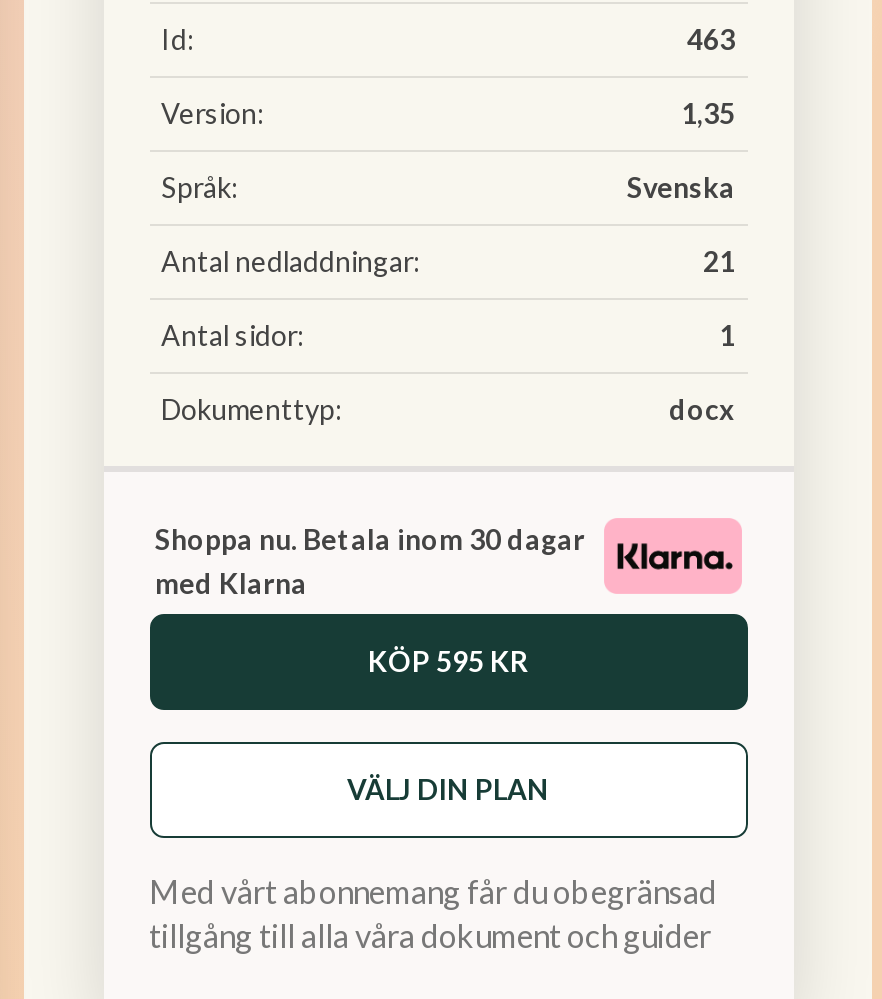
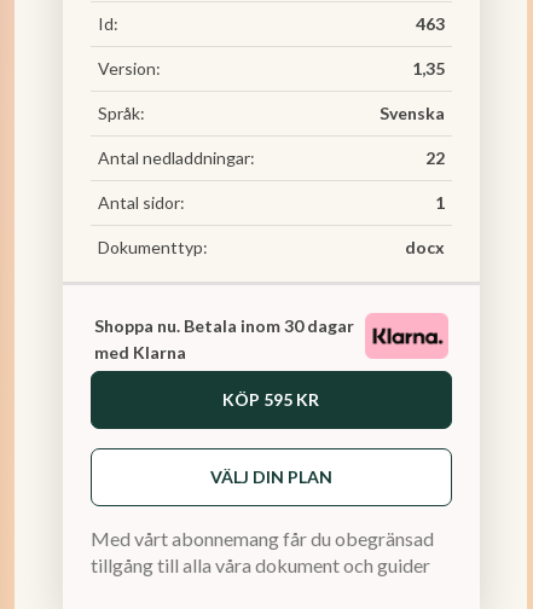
[703,244,735,278] 21 -> [425,147,444,168] 22

